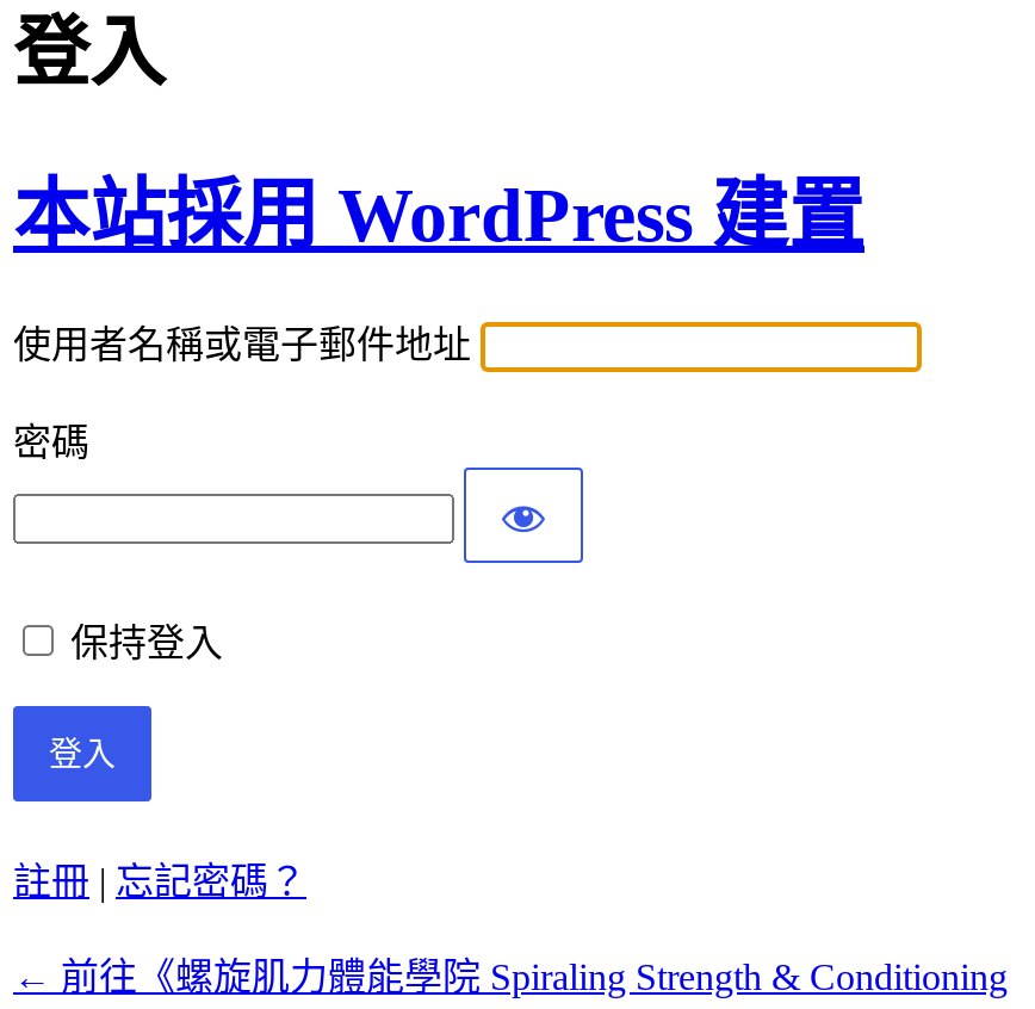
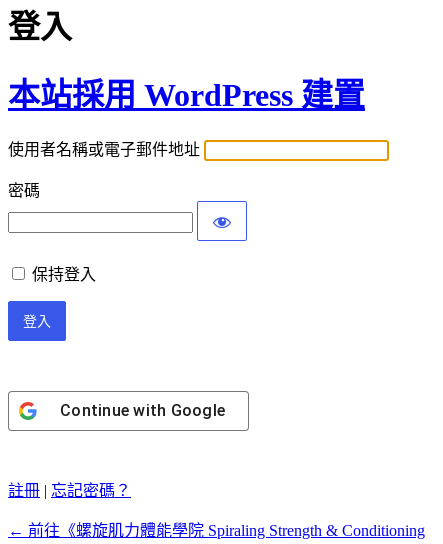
none -> [60,401,225,420] Continue with Google

